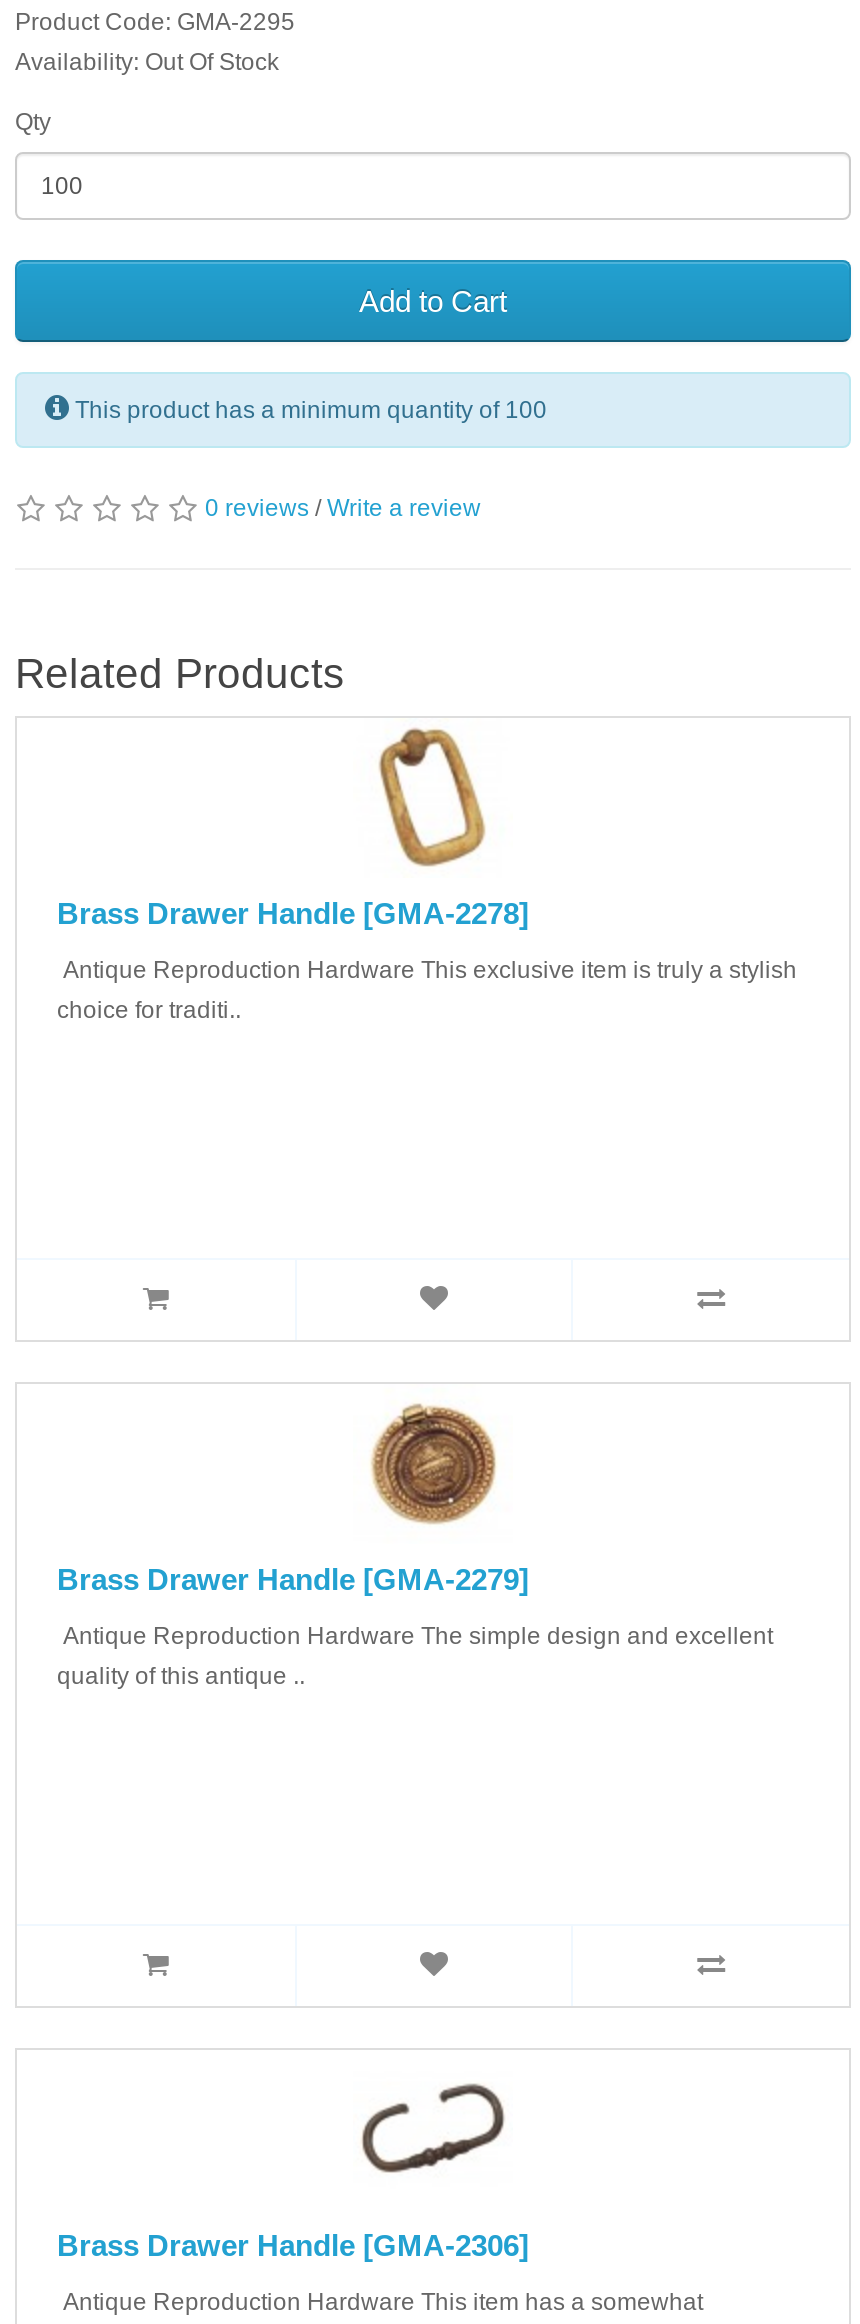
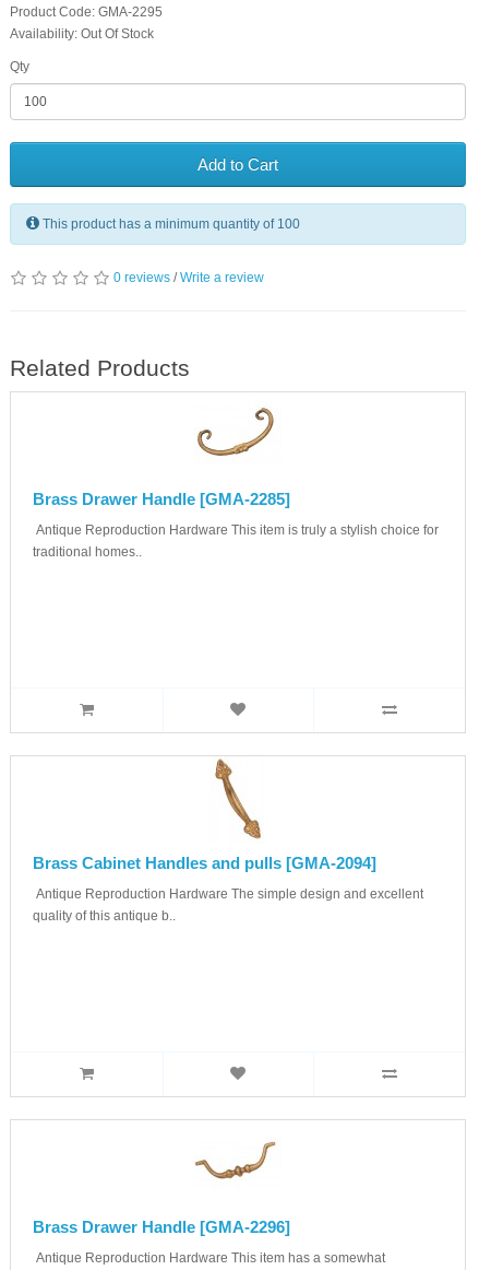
[57,726,529,930] [image] | Brass Drawer Handle [GMA-2278] -> [33,399,290,508] [image] | Brass Drawer Handle [GMA-2285]
[57,956,797,1024] Antique Reproduction Hardware This exclusive item is truly a stylish | choice for traditi.. -> [33,522,439,560] Antique Reproduction Hardware This item is truly a stylish choice for | traditional homes..
[57,1390,529,1596] [image] | Brass Drawer Handle [GMA-2279] -> [33,759,376,872] [image] | Brass Cabinet Handles and pulls [GMA-2094]
[57,1662,305,1690] quality of this antique .. -> [33,908,176,924] quality of this antique b..
[57,2082,529,2262] [image] | Brass Drawer Handle [GMA-2306] -> [33,1139,290,1236] [image] | Brass Drawer Handle [GMA-2296]

